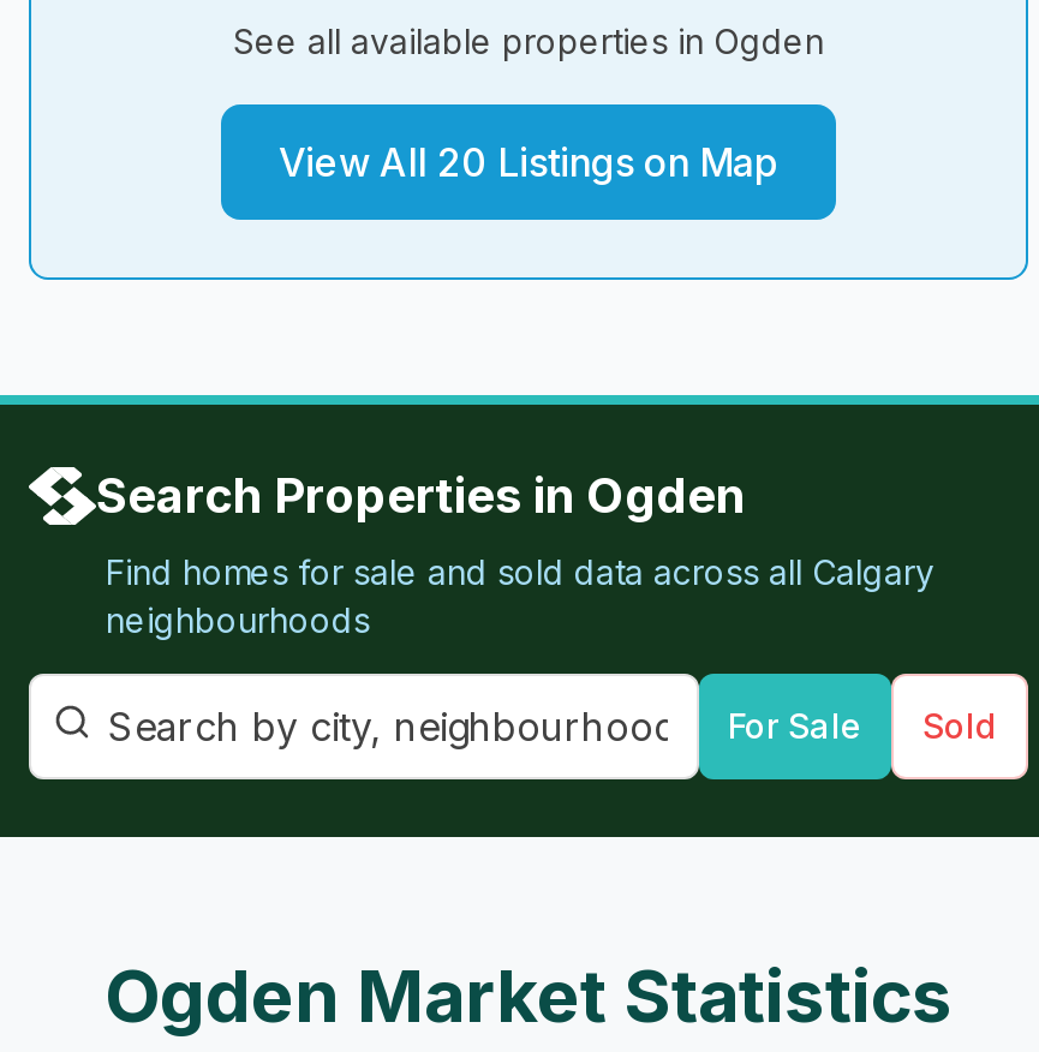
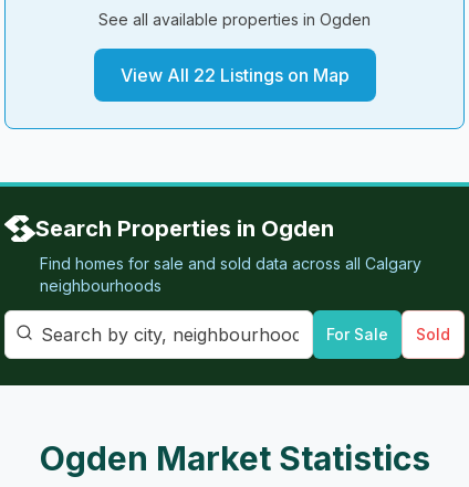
[279,138,778,186] View All 20 Listings on Map -> [120,64,349,86] View All 22 Listings on Map

